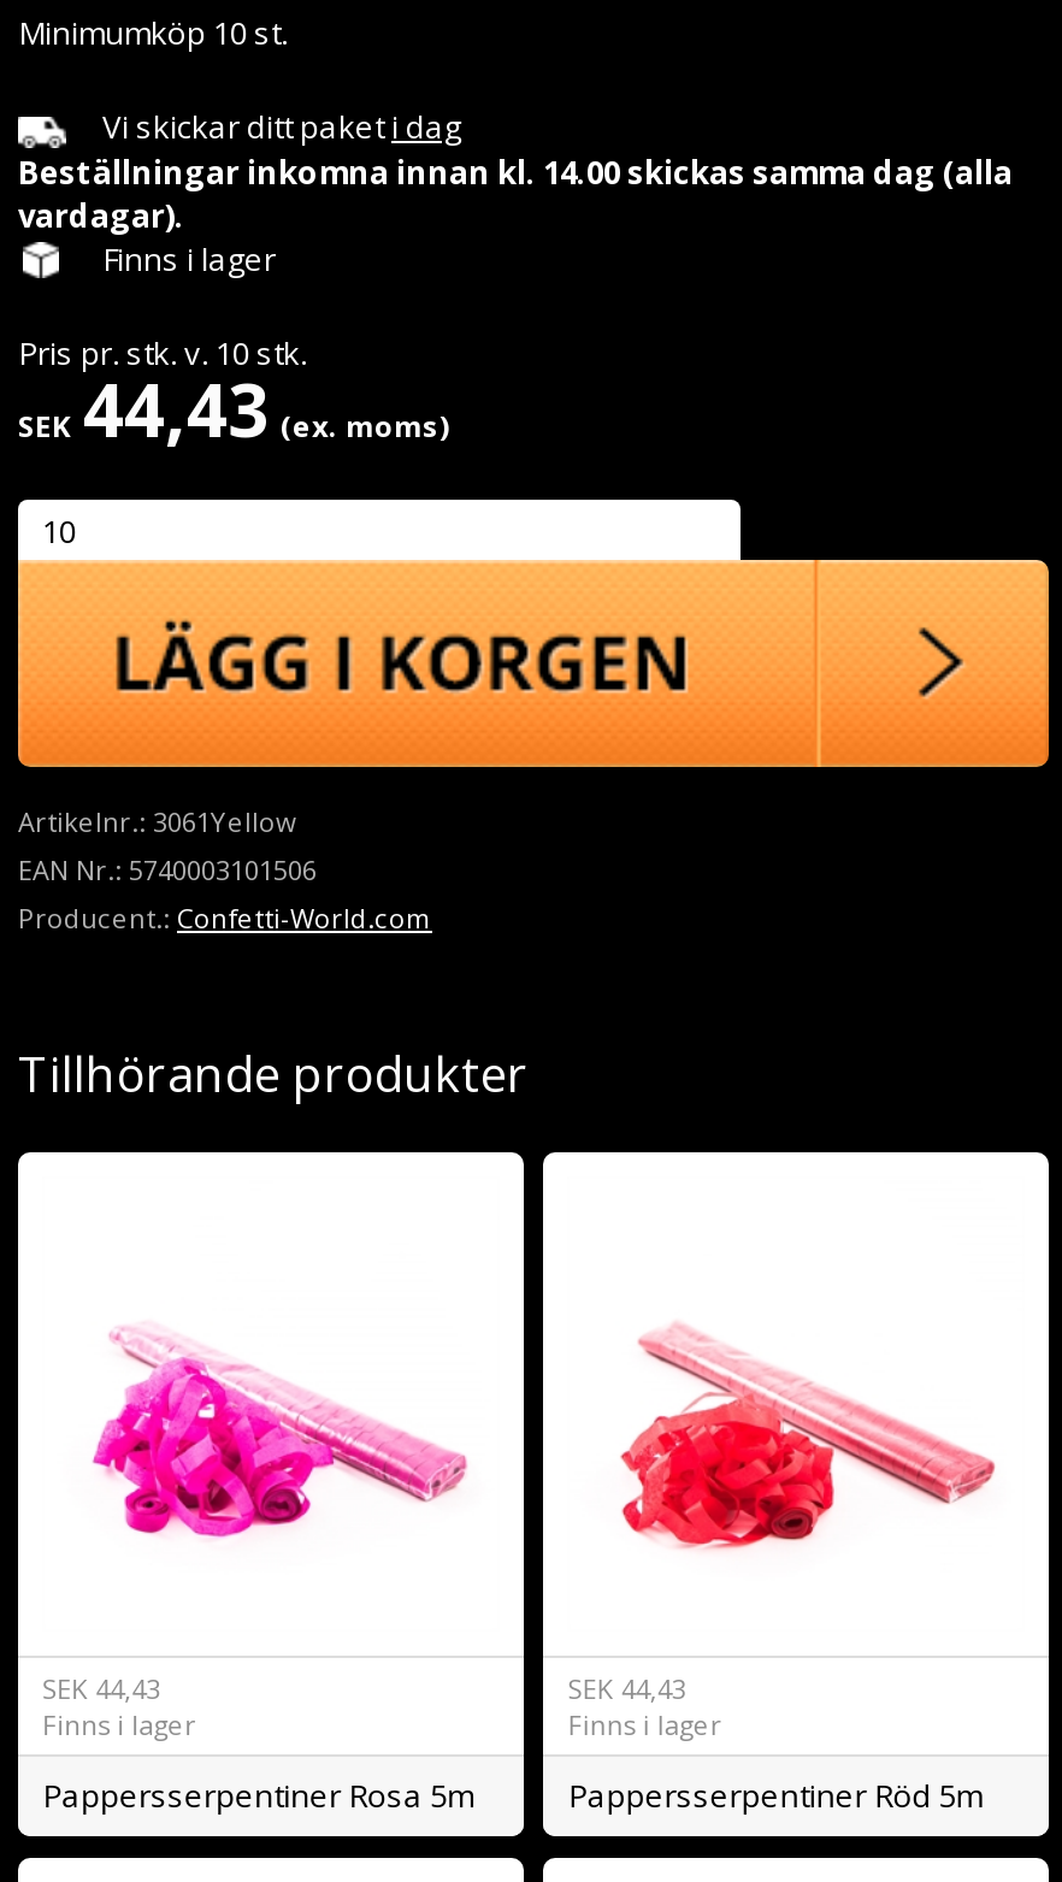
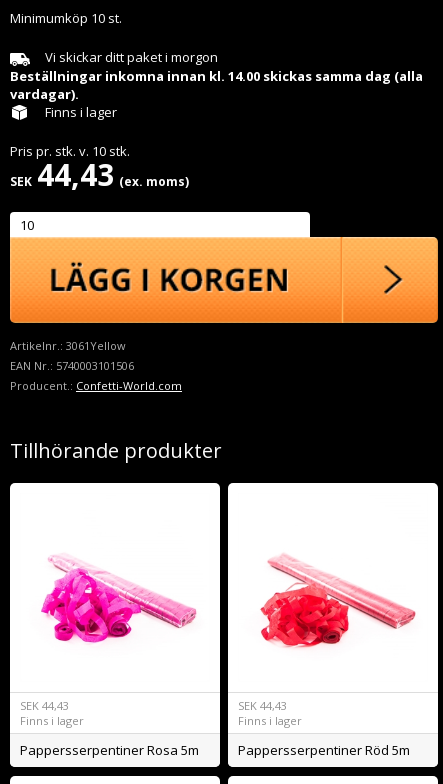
[102,105,461,148] Vi skickar ditt paket i dag -> [45,48,218,66] Vi skickar ditt paket i morgon

